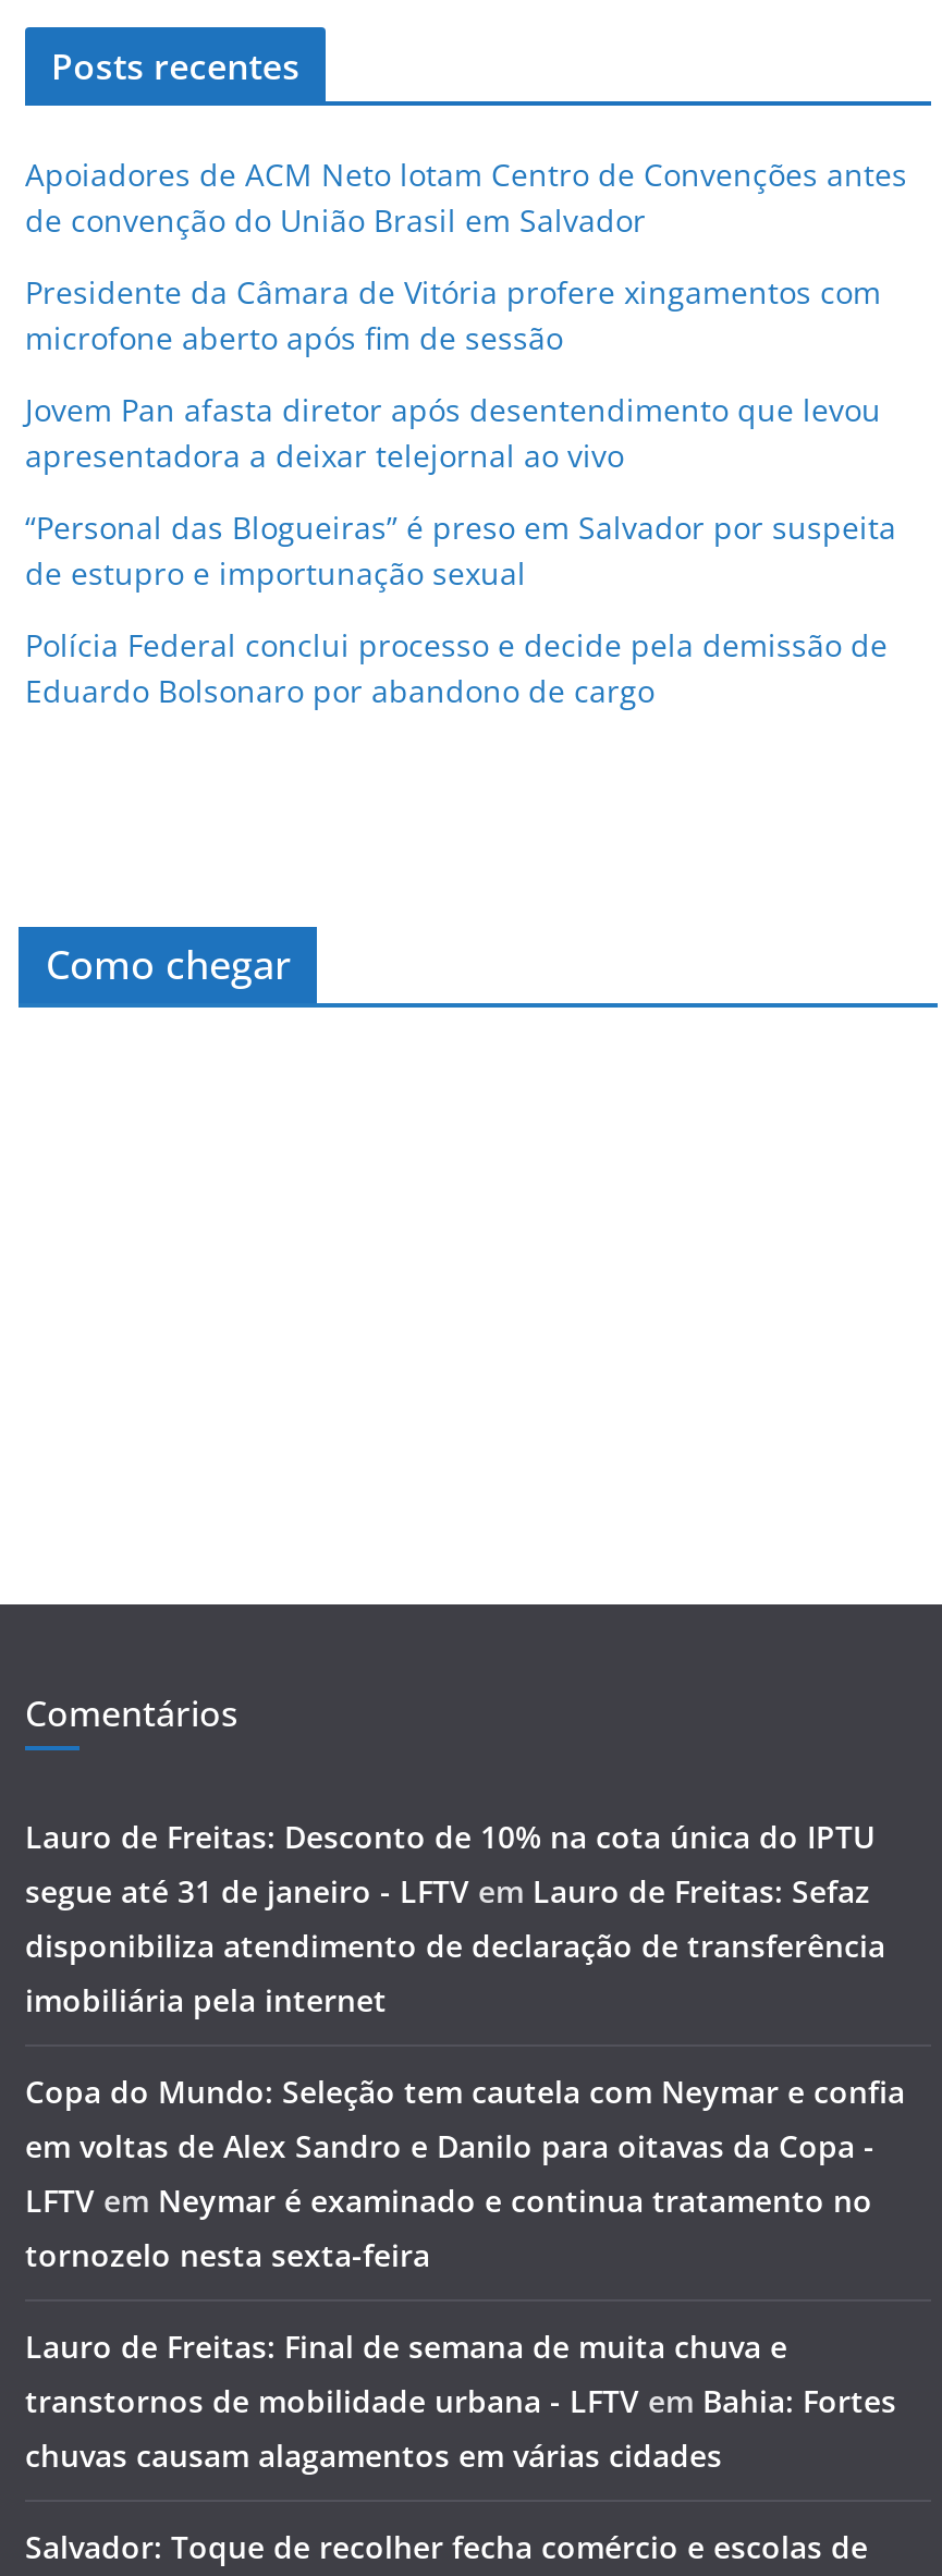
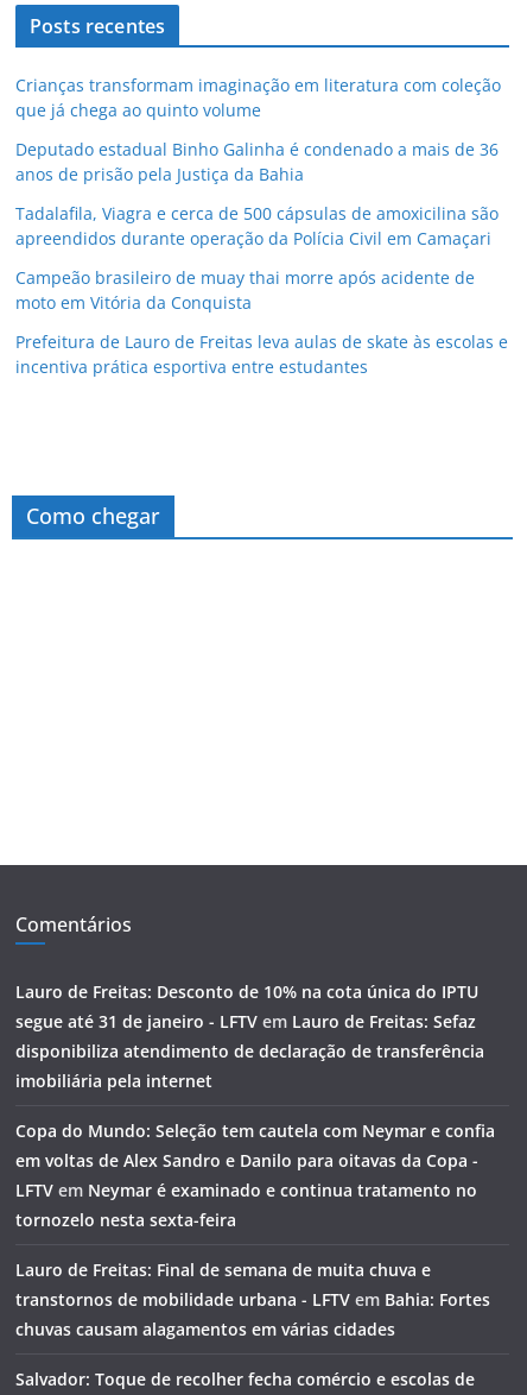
[25,154,907,241] Apoiadores de ACM Neto lotam Centro de Convenções antes | de convenção do União Brasil em Salvador -> [15,74,501,122] Crianças transformam imaginação em literatura com coleção | que já chega ao quinto volume
[25,272,881,359] Presidente da Câmara de Vitória profere xingamentos com | microfone aberto após fim de sessão -> [15,138,499,186] Deputado estadual Binho Galinha é condenado a mais de 36 | anos de prisão pela Justiça da Bahia
[25,390,881,477] Jovem Pan afasta diretor após desentendimento que levou | apresentadora a deixar telejornal ao vivo -> [15,202,499,250] Tadalafila, Viagra e cerca de 500 cápsulas de amoxicilina são | apreendidos durante operação da Polícia Civil em Camaçari
[25,507,896,594] “Personal das Blogueiras” é preso em Salvador por suspeita | de estupro e importunação sexual -> [15,267,475,314] Campeão brasileiro de muay thai morre após acidente de | moto em Vitória da Conquista
[25,625,888,712] Polícia Federal conclui processo e decide pela demissão de | Eduardo Bolsonaro por abandono de cargo -> [15,331,508,378] Prefeitura de Lauro de Freitas leva aulas de skate às escolas e | incentiva prática esportiva entre estudantes

